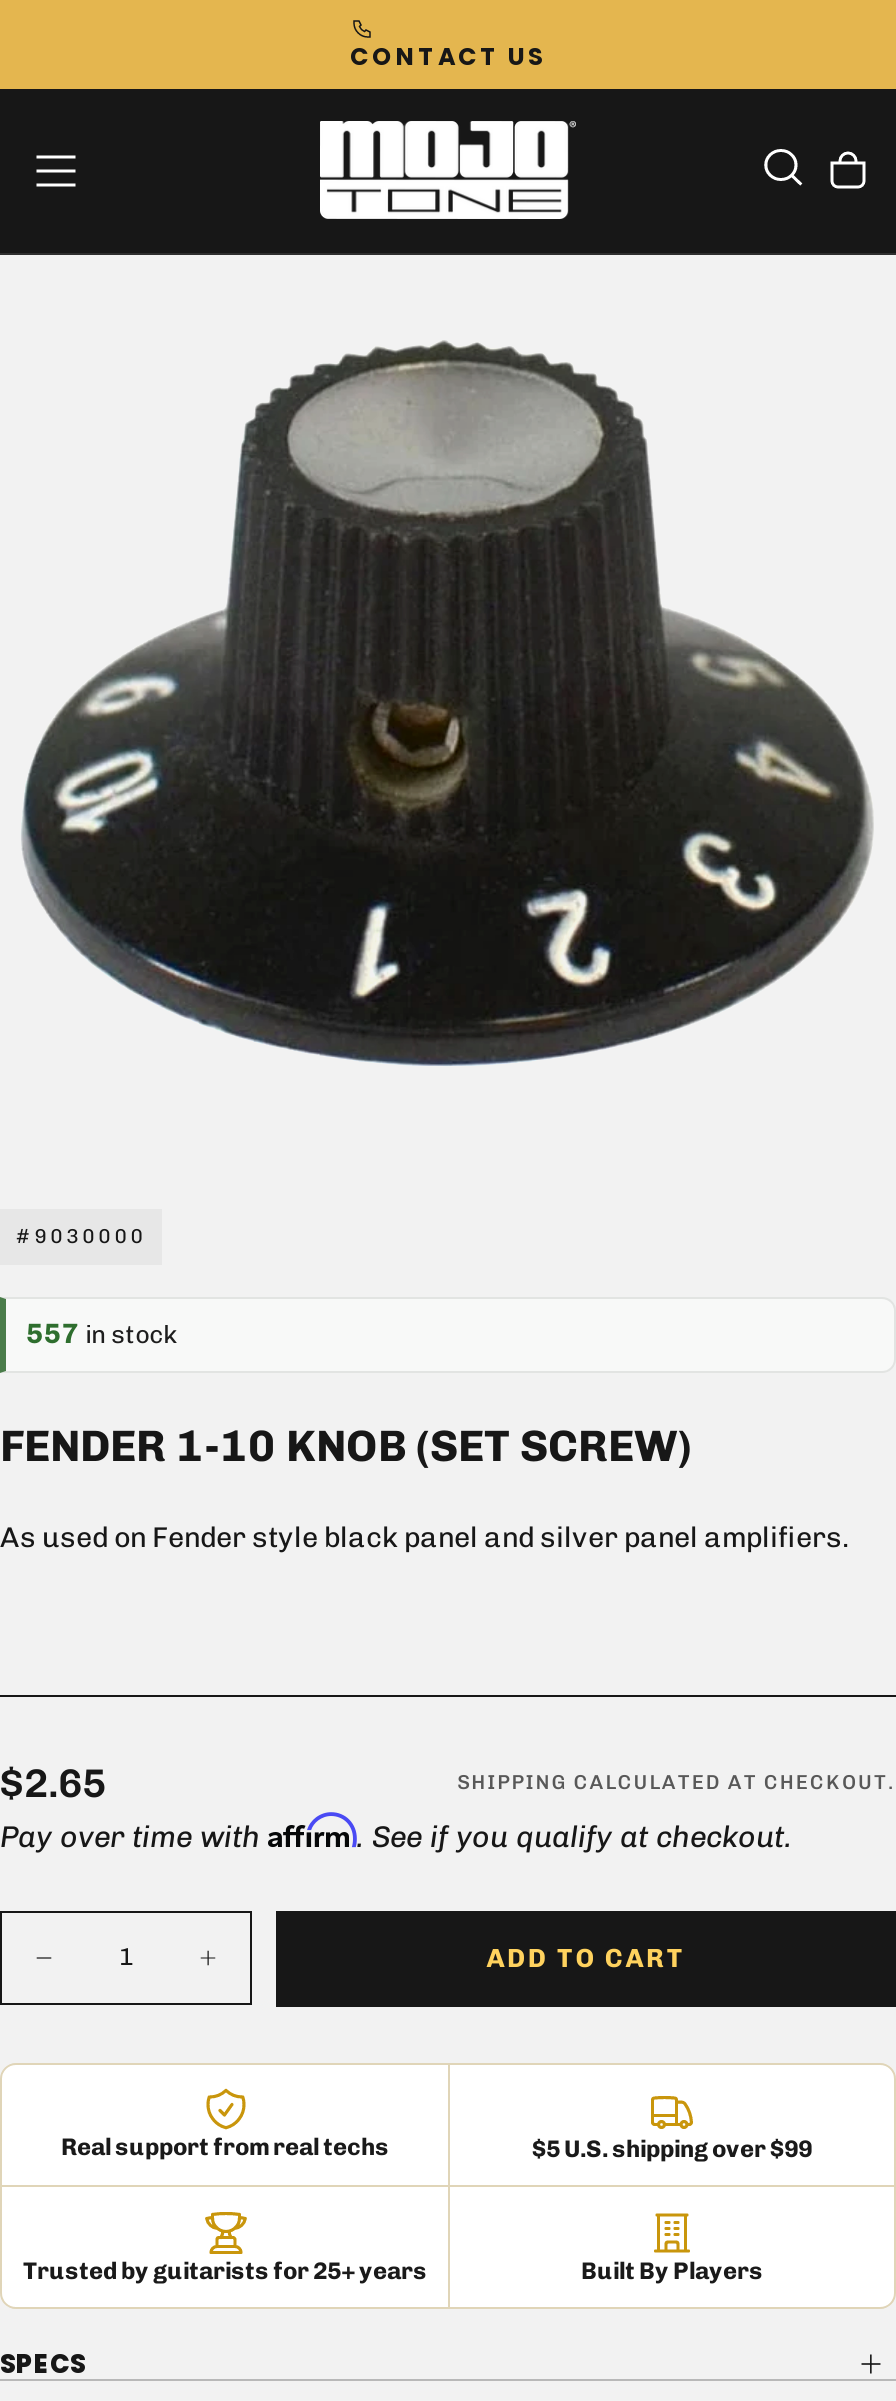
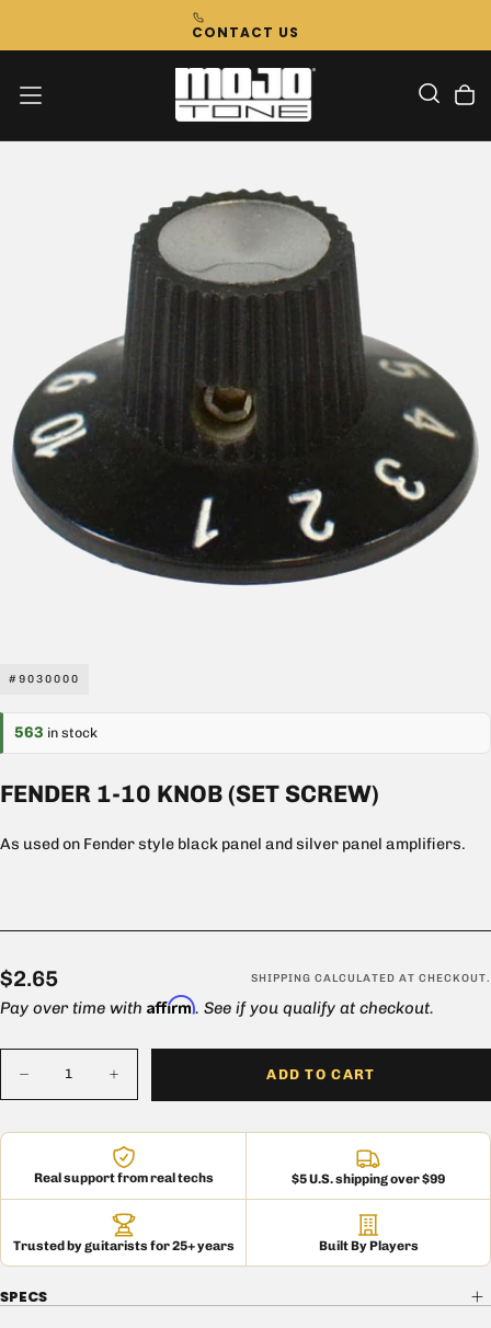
[26,1317,177,1351] 557 in stock -> [14,723,97,742] 563 in stock

